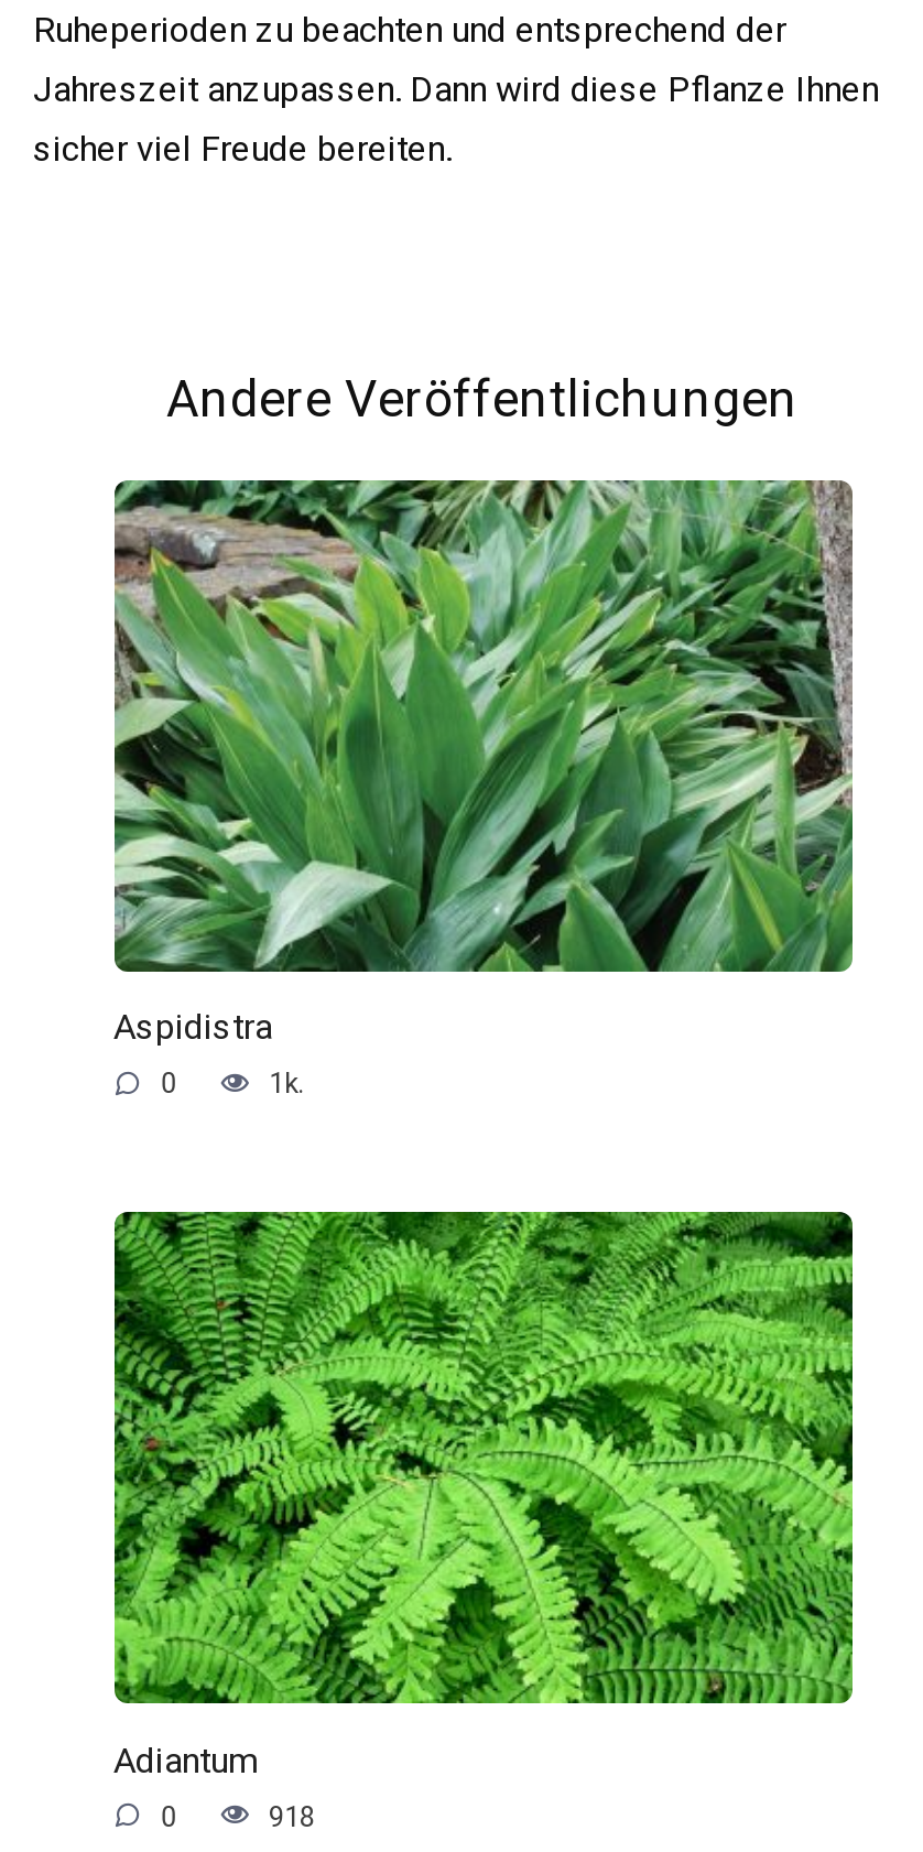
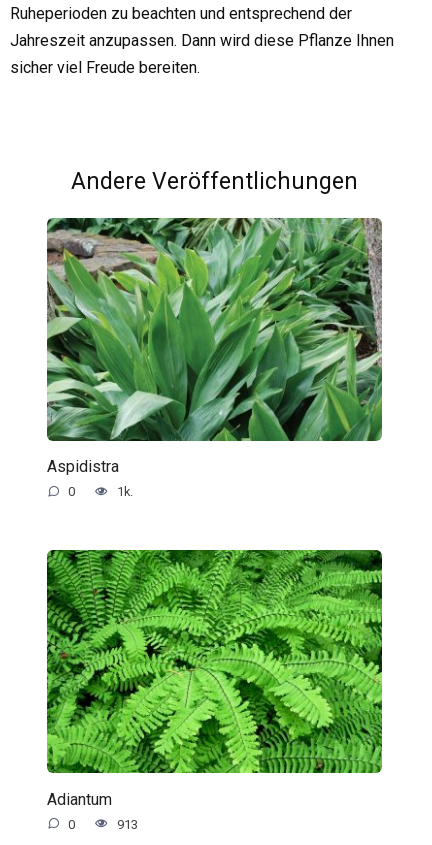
[269,1800,315,1833] 918 -> [117,817,138,832] 913

